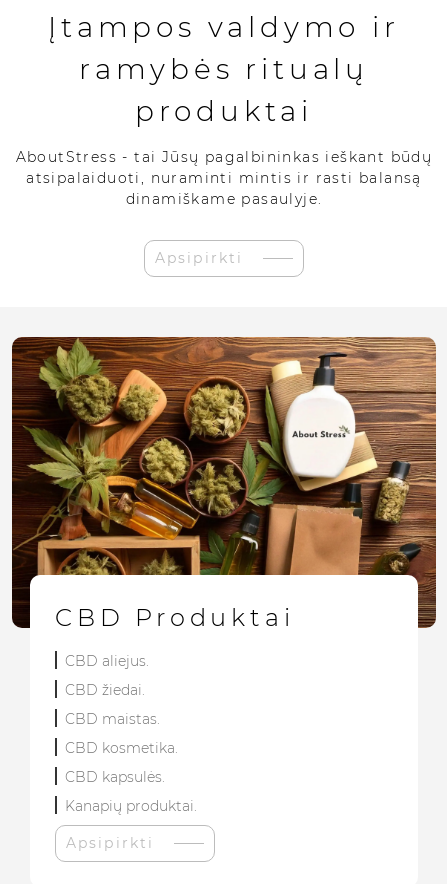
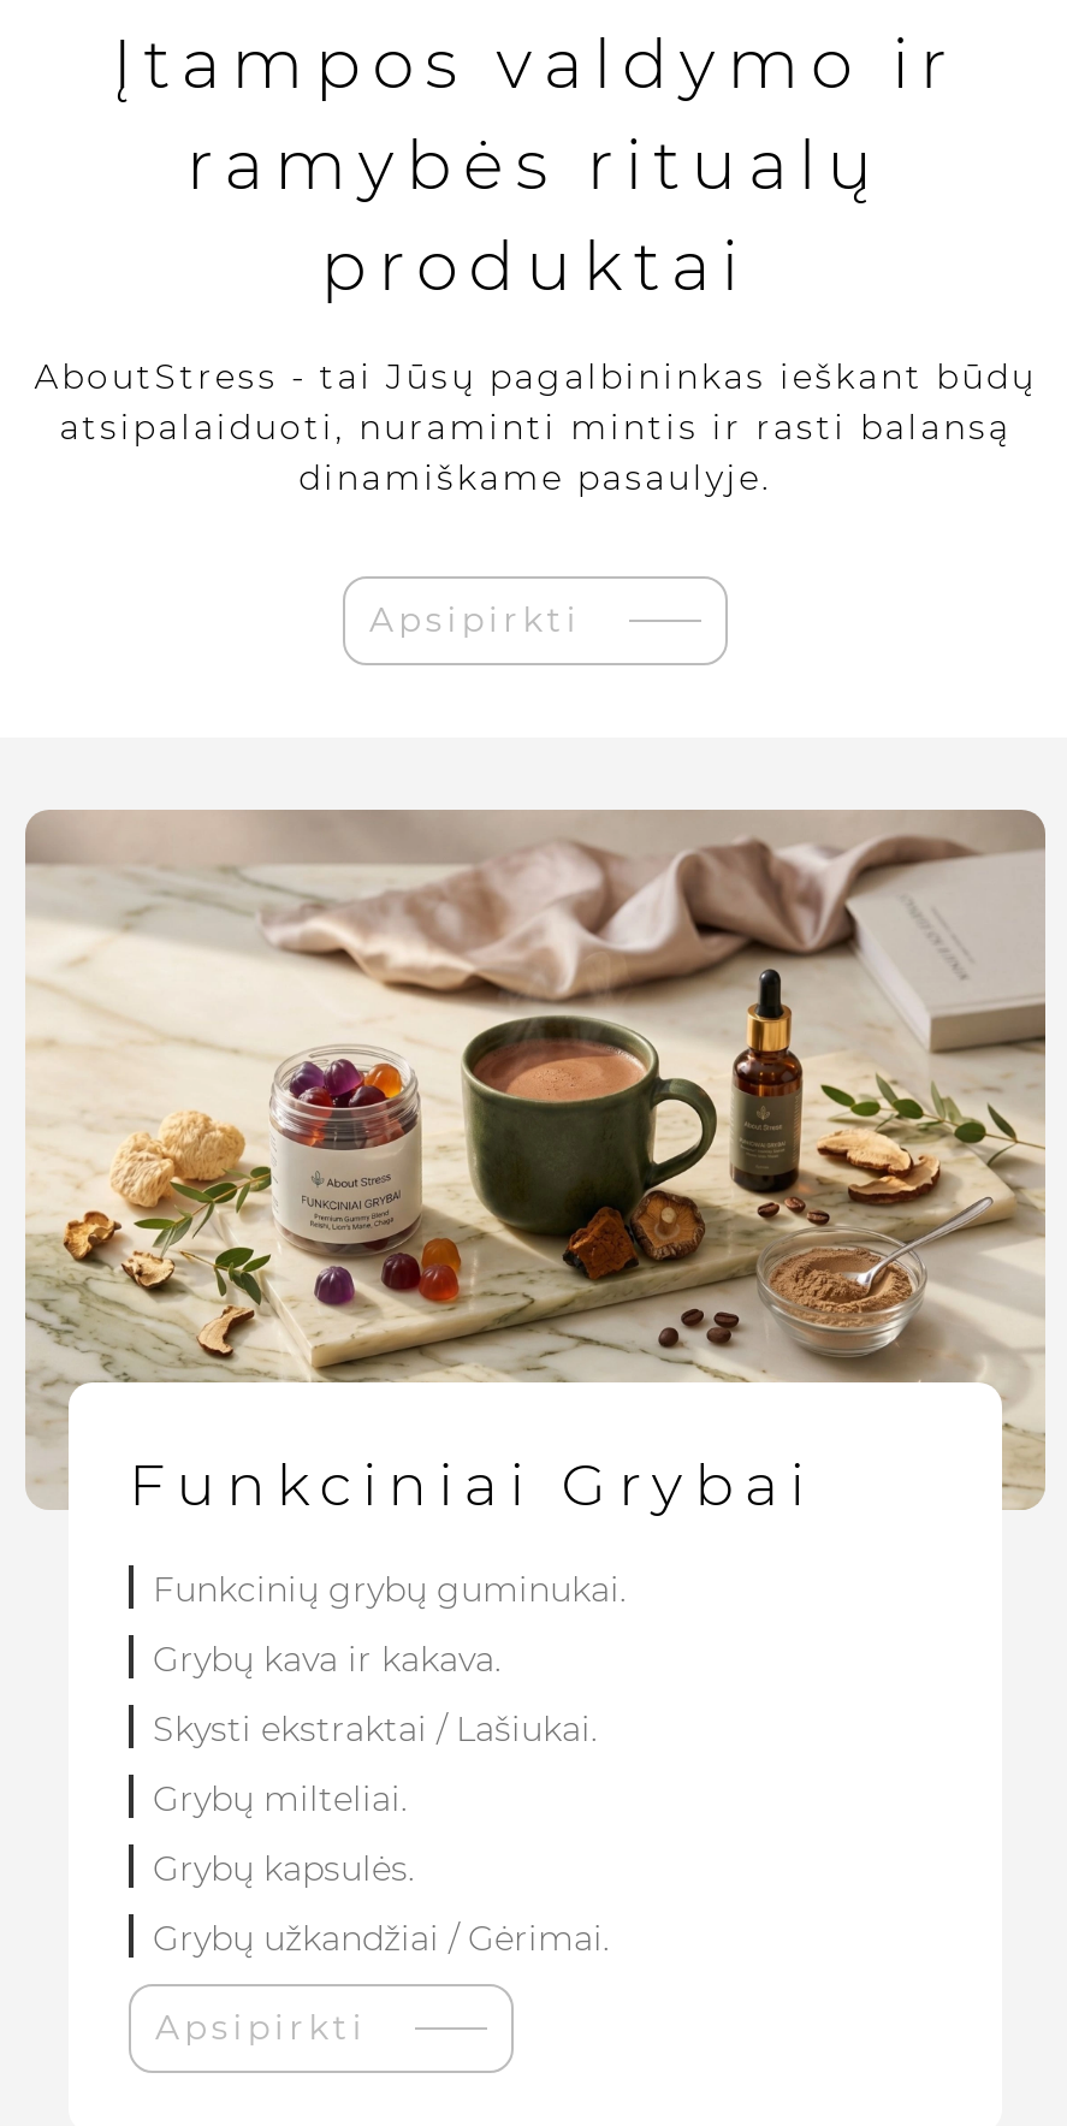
[11,337,437,632] [image] | CBD Produktai -> [25,810,1045,1519] [image] | Funkciniai Grybai
[65,652,149,670] CBD aliejus. -> [153,1567,627,1611] Funkcinių grybų guminukai.
[65,681,145,699] CBD žiedai. -> [153,1637,502,1681] Grybų kava ir kakava.
[65,710,160,728] CBD maistas. -> [153,1707,598,1750] Skysti ekstraktai / Lašiukai.
[65,739,178,757] CBD kosmetika. -> [153,1777,408,1820] Grybų milteliai.
[65,768,165,786] CBD kapsulės. -> [153,1847,415,1890] Grybų kapsulės.
[65,797,197,815] Kanapių produktai. -> [153,1916,610,1960] Grybų užkandžiai / Gėrimai.

